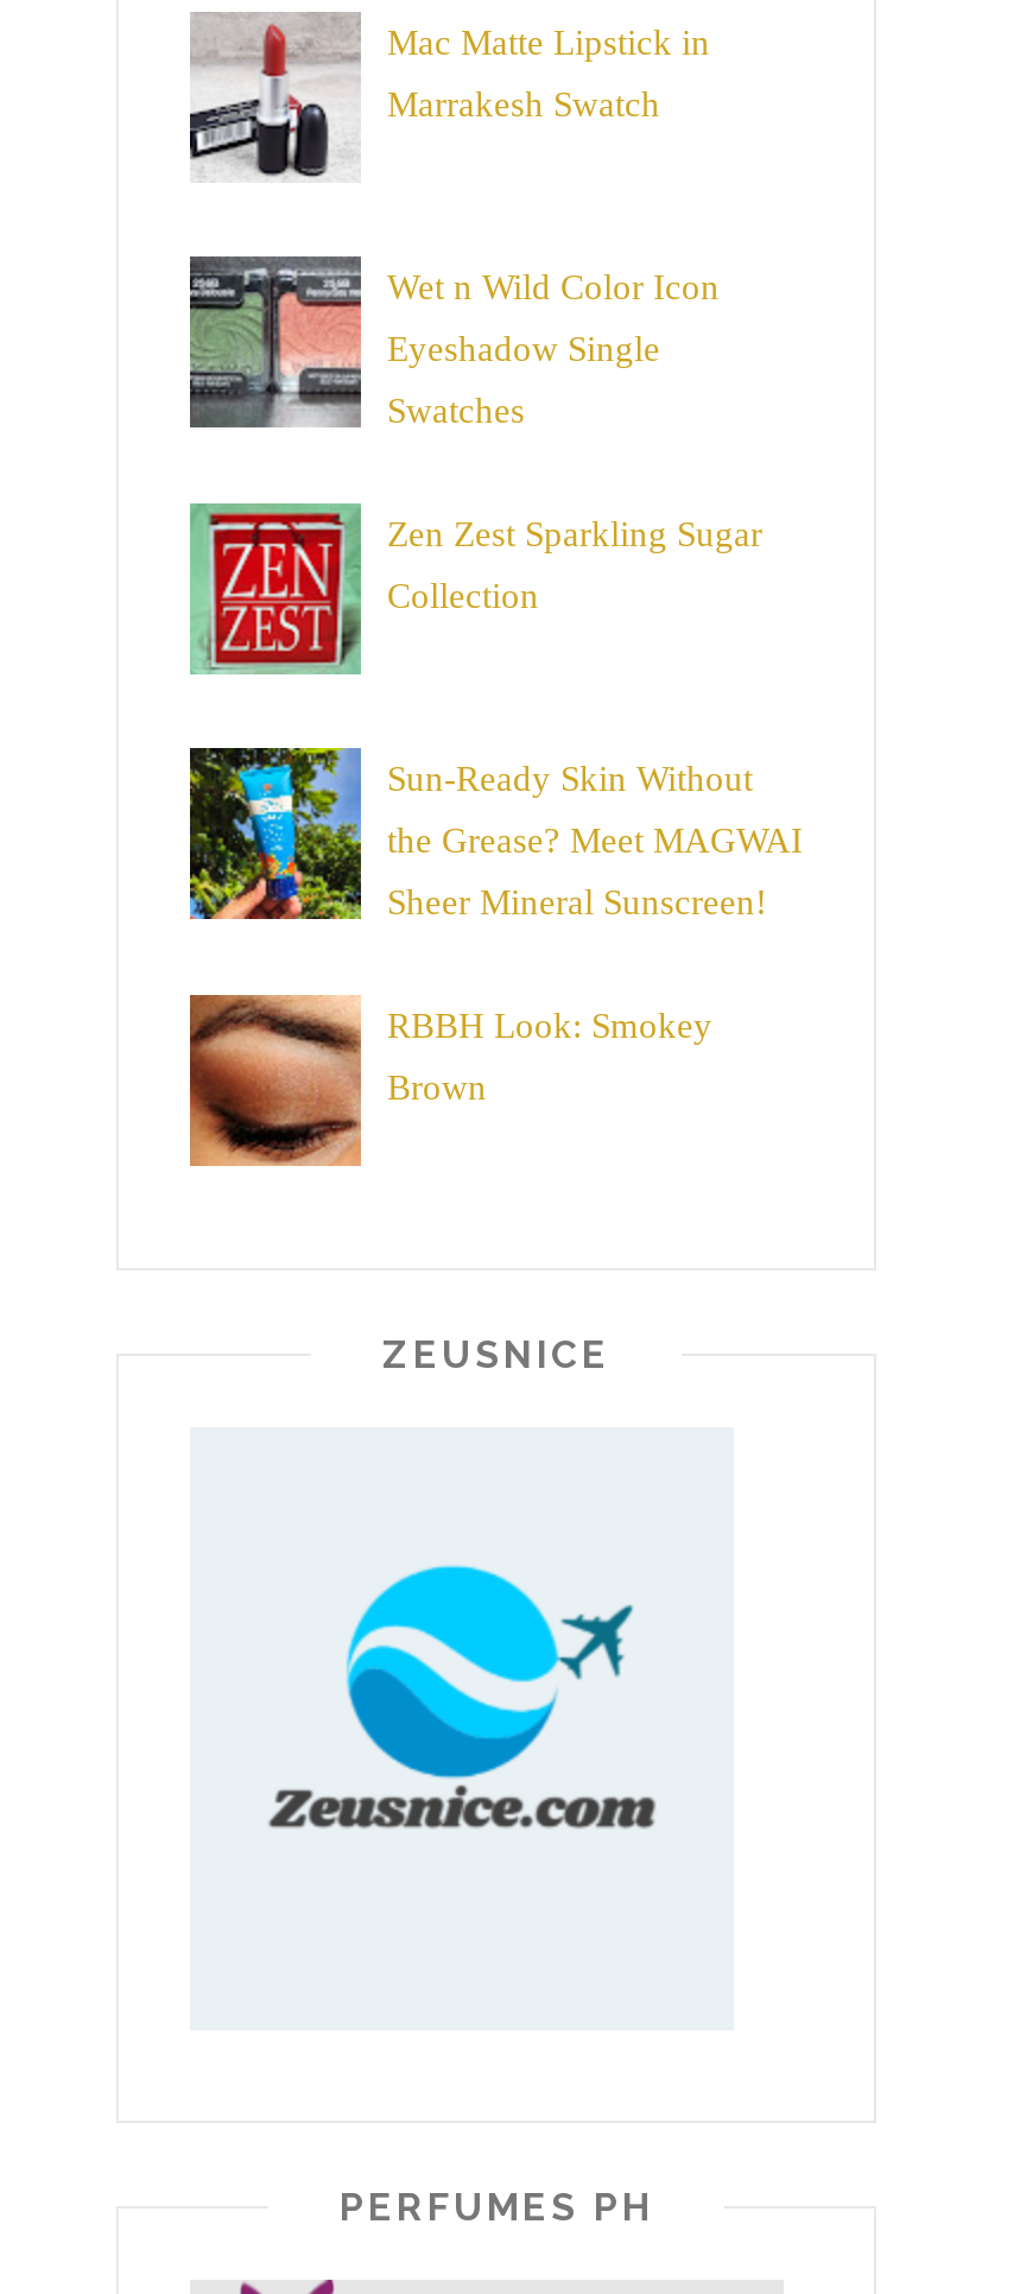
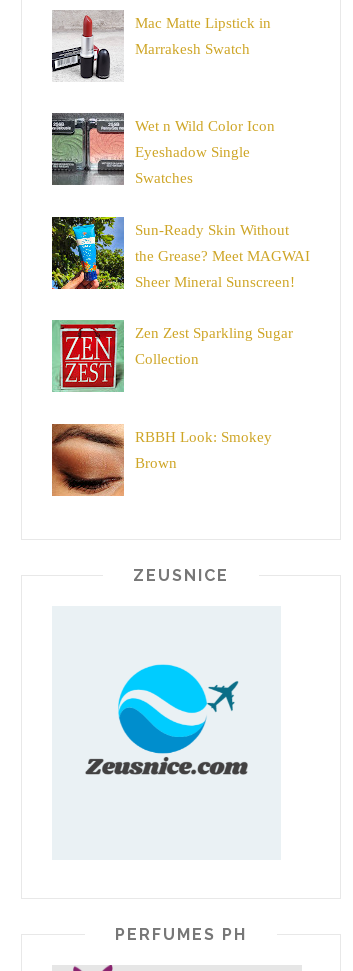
moved [188,503,762,674] -> [51,319,293,393]: [image] | Zen Zest Sparkling Sugar | Collection
moved [185,743,803,924] -> [50,214,310,290]: [image] | Sun-Ready Skin Without | the Grease? Meet MAGWAI | Sheer Mineral Sunscreen!

